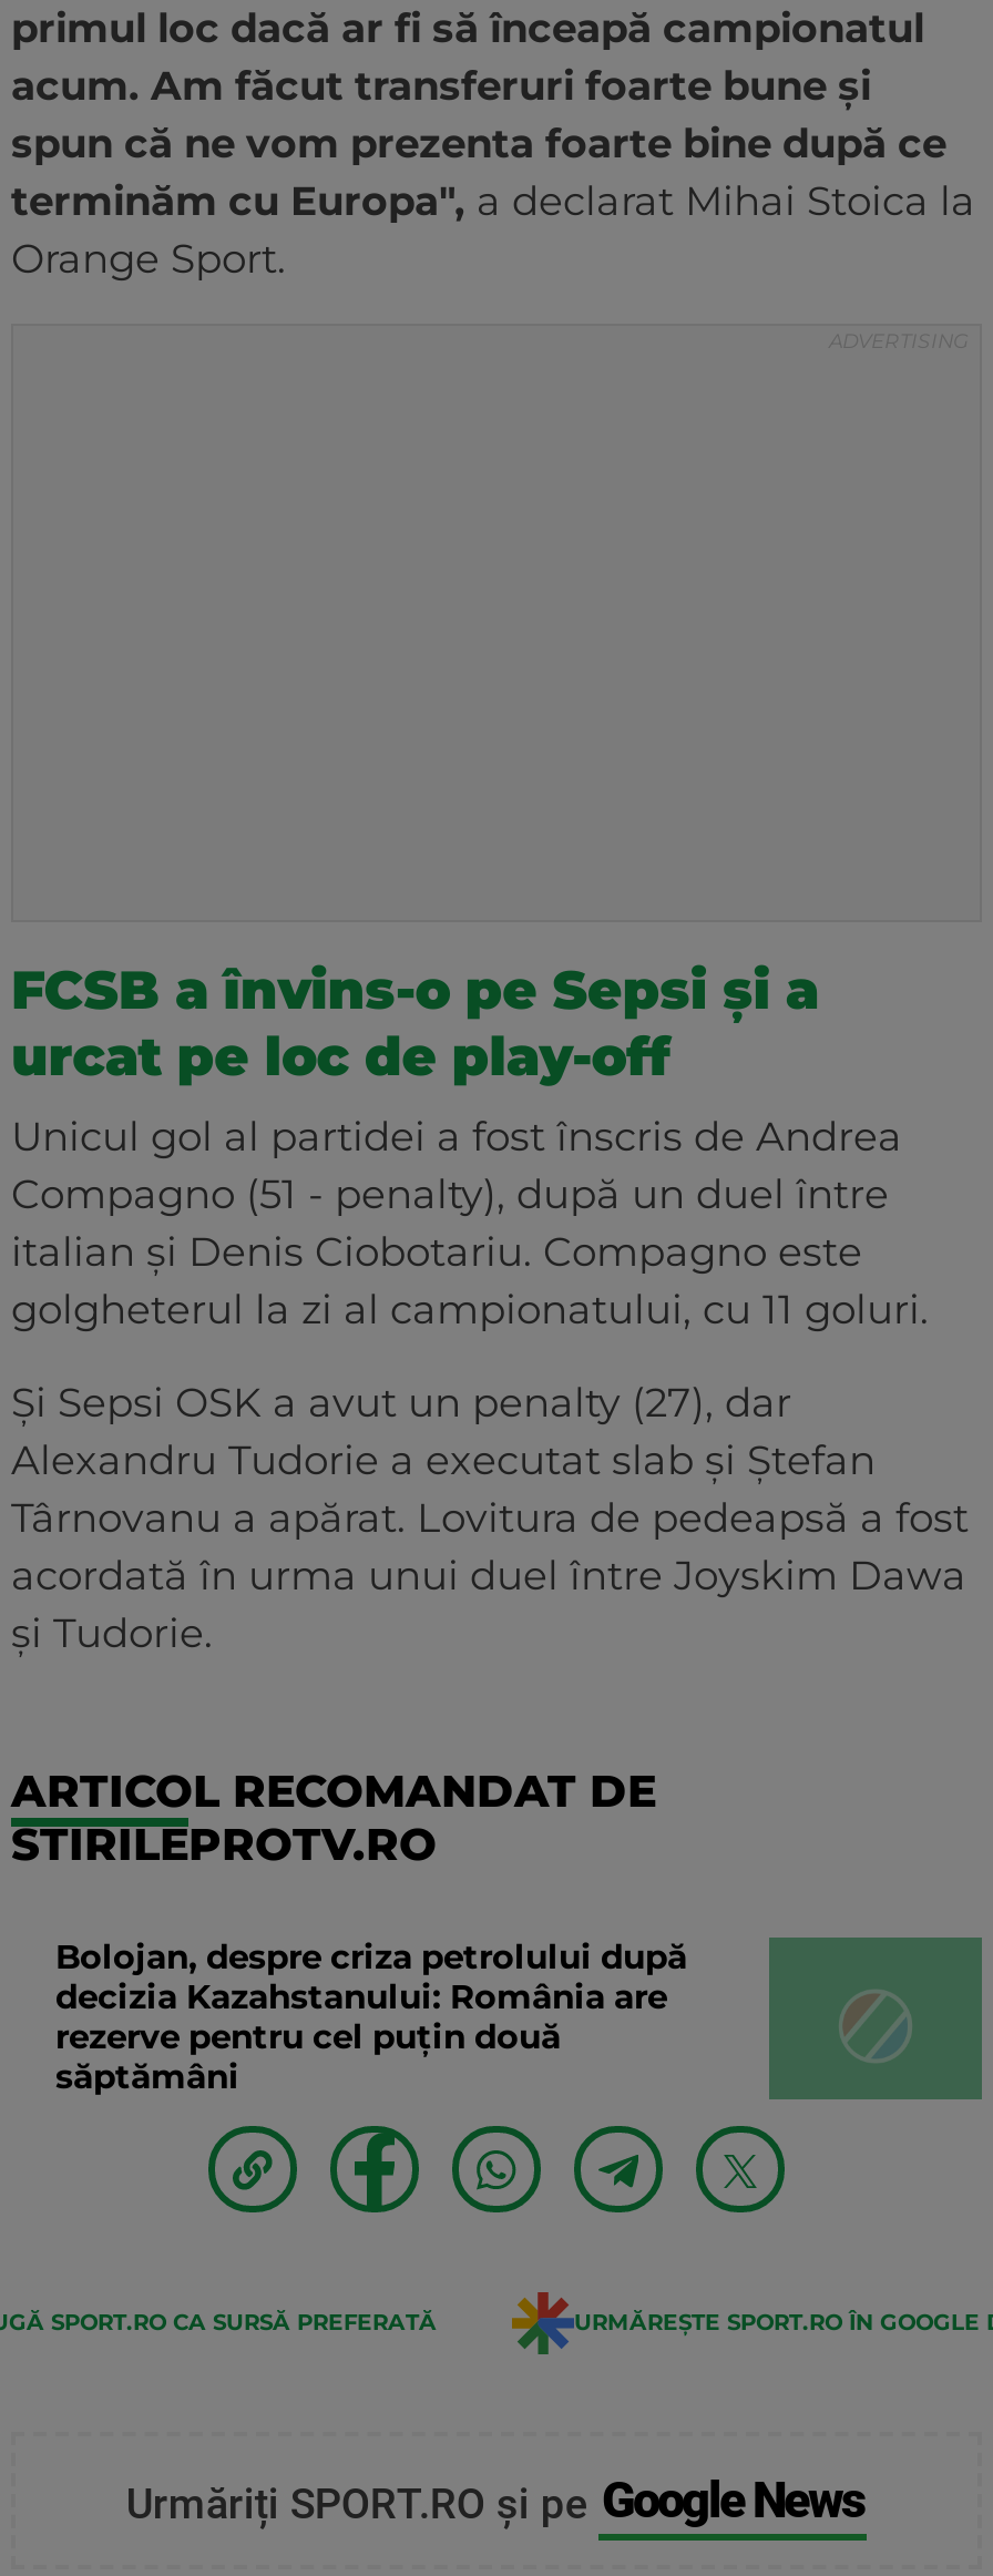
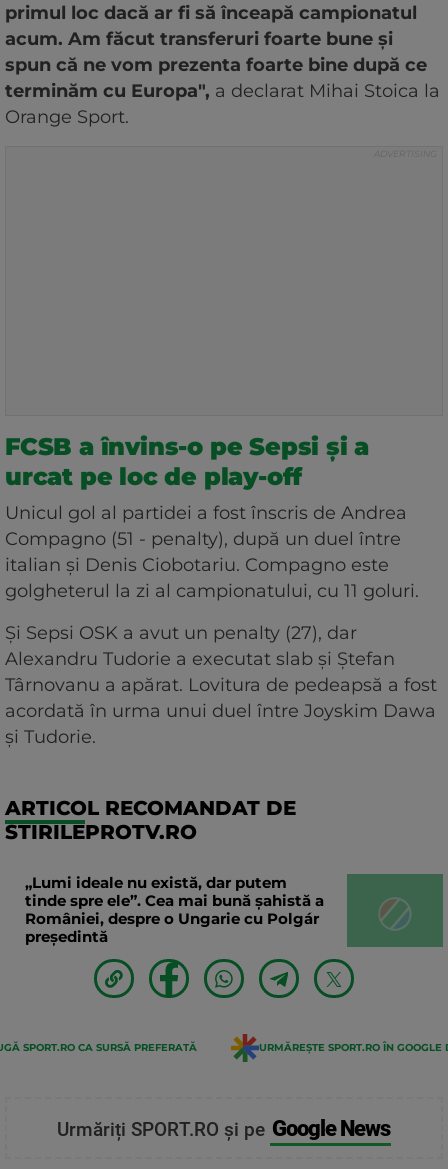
[55,1936,687,2098] Bolojan, despre criza petrolului după | decizia Kazahstanului: România are | rezerve pentru cel puțin două | săptămâni -> [25,873,324,946] „Lumi ideale nu există, dar putem | tinde spre ele”. Cea mai bună șahistă a | României, despre o Ungarie cu Polgár | președintă

